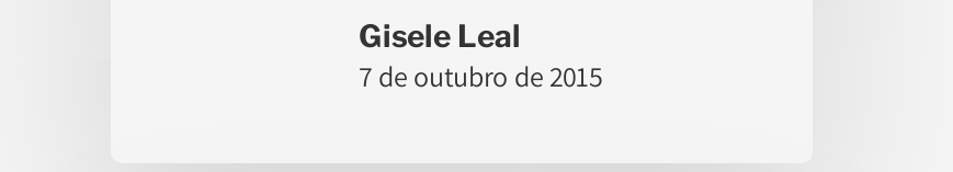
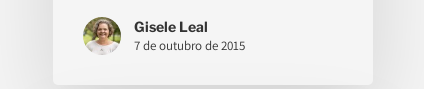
none -> [82,16,120,55] [image]

